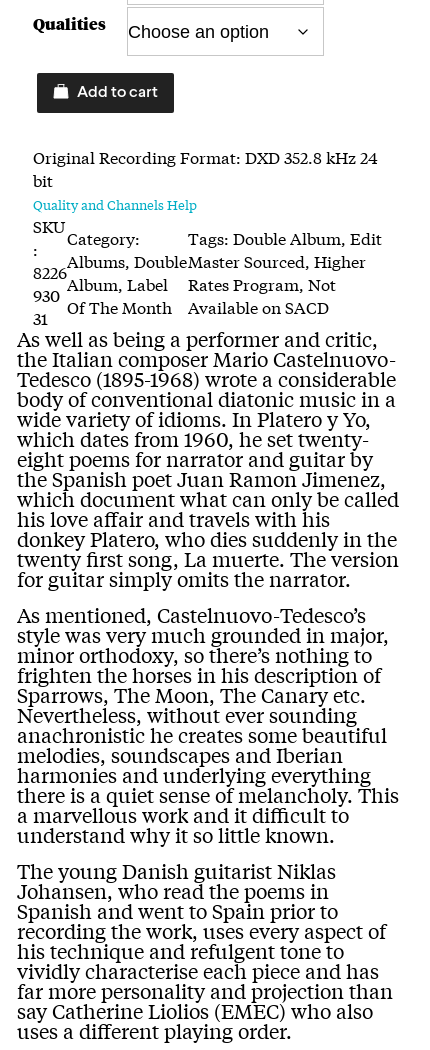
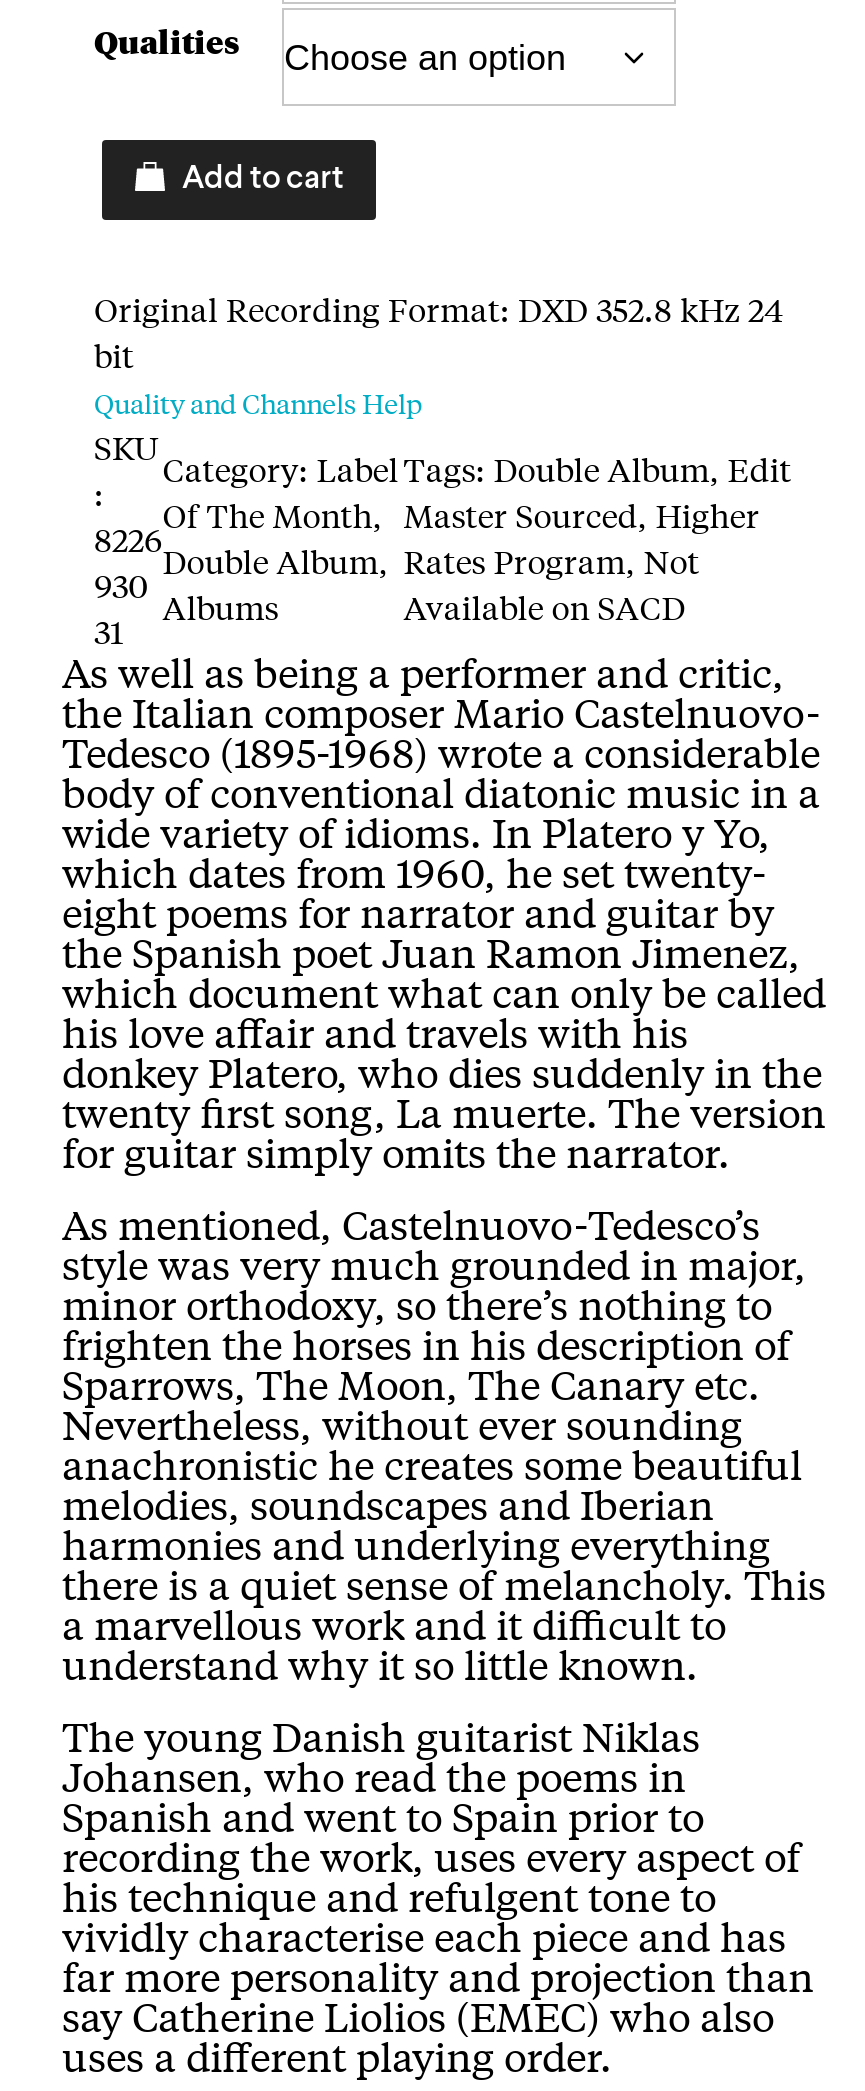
[67,225,187,317] Category: | Albums, Double | Album, Label | Of The Month -> [163,445,399,629] Category: Label | Of The Month , | Double Album , | Albums

